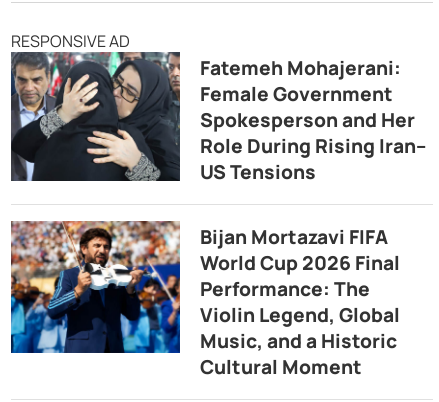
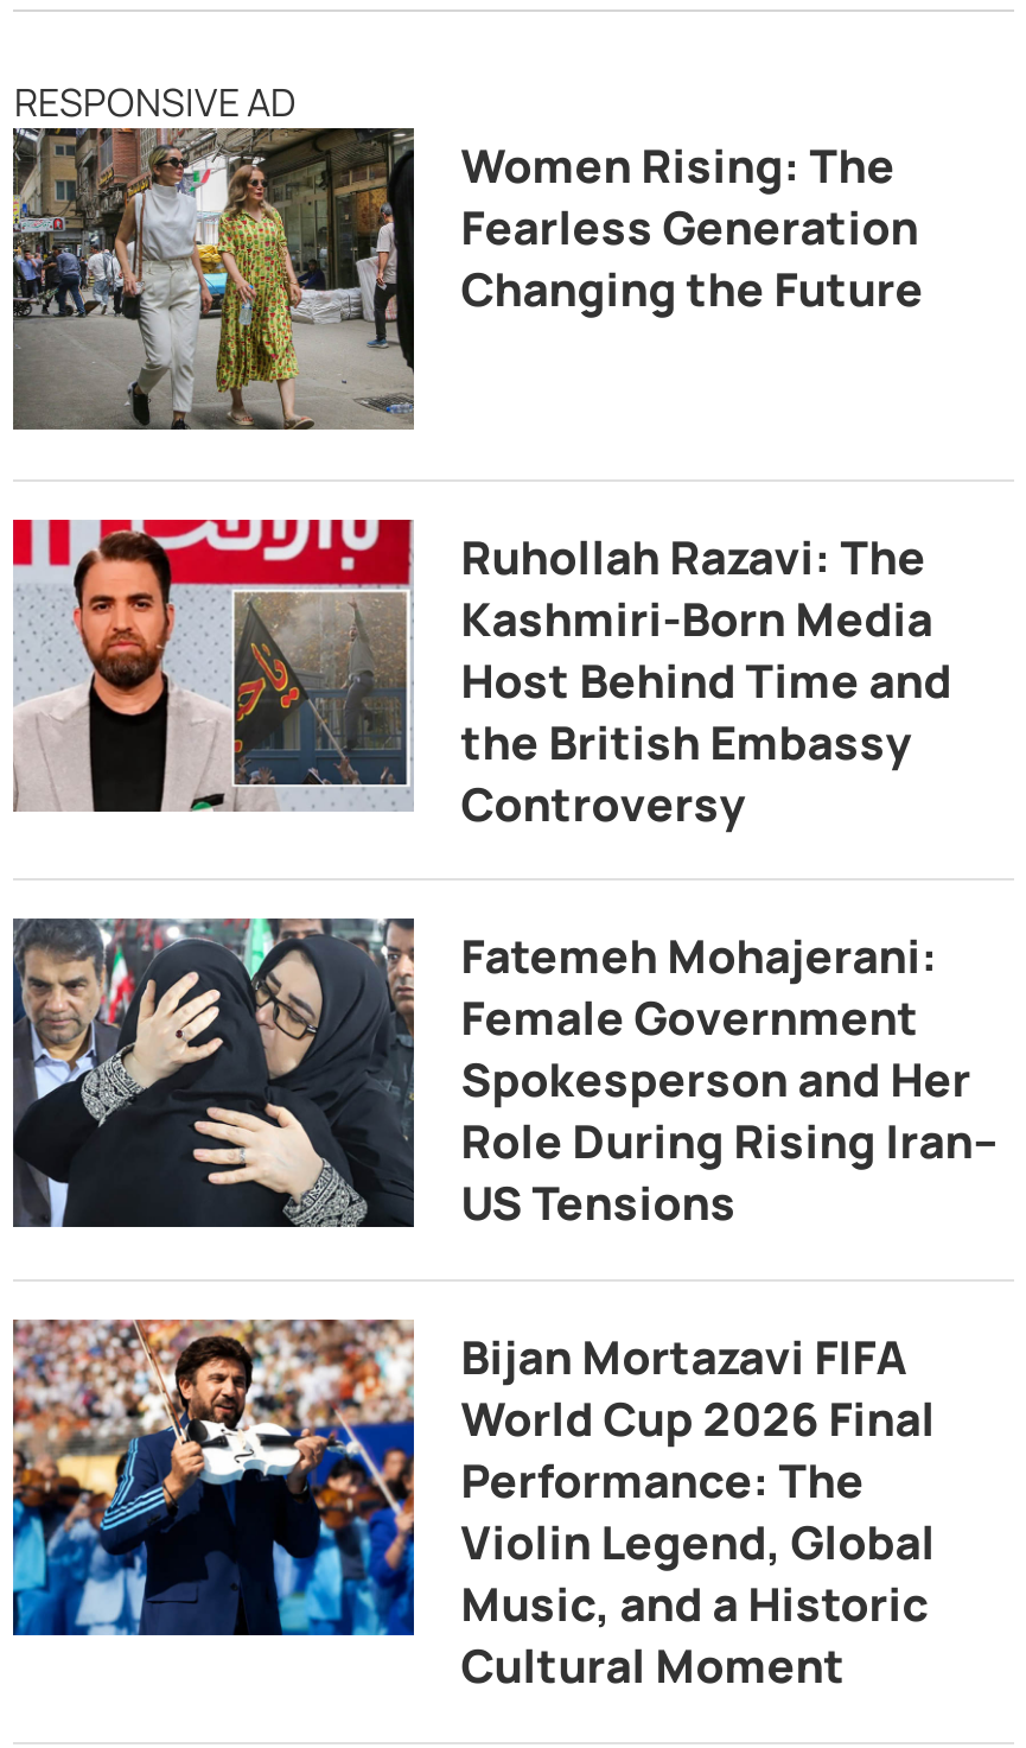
none -> [11,126,923,432] [image] | Women Rising: The | Fearless Generation | Changing the Future
none -> [11,517,952,834] [image] | Ruhollah Razavi: The | Kashmiri-Born Media | Host Behind Time and | the British Embassy | Controversy

